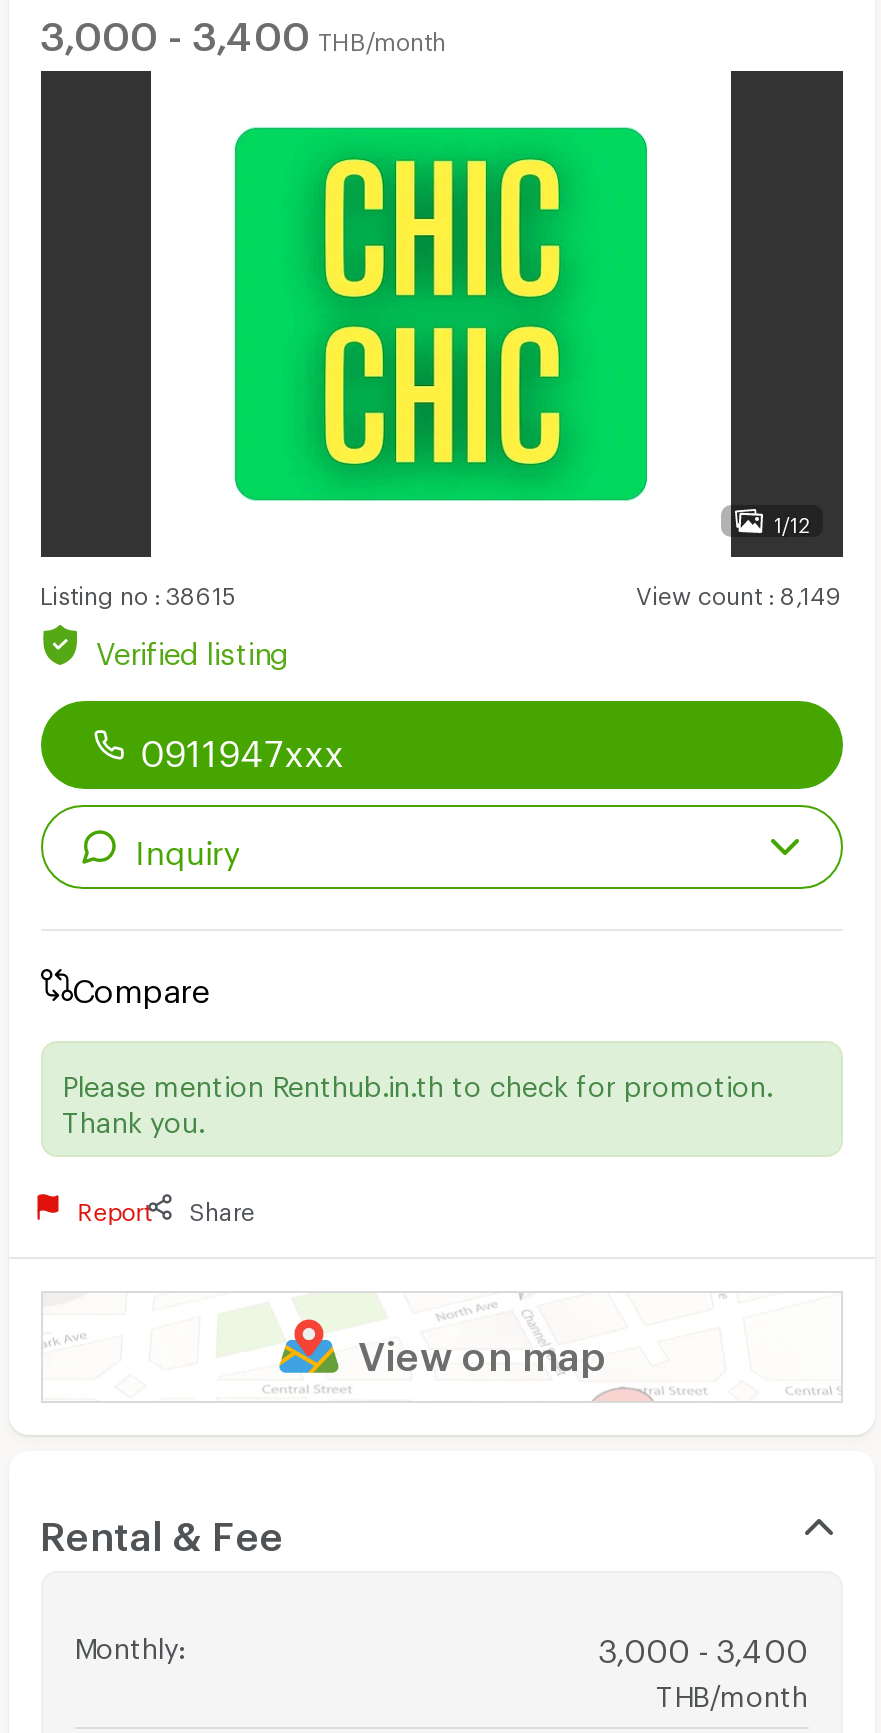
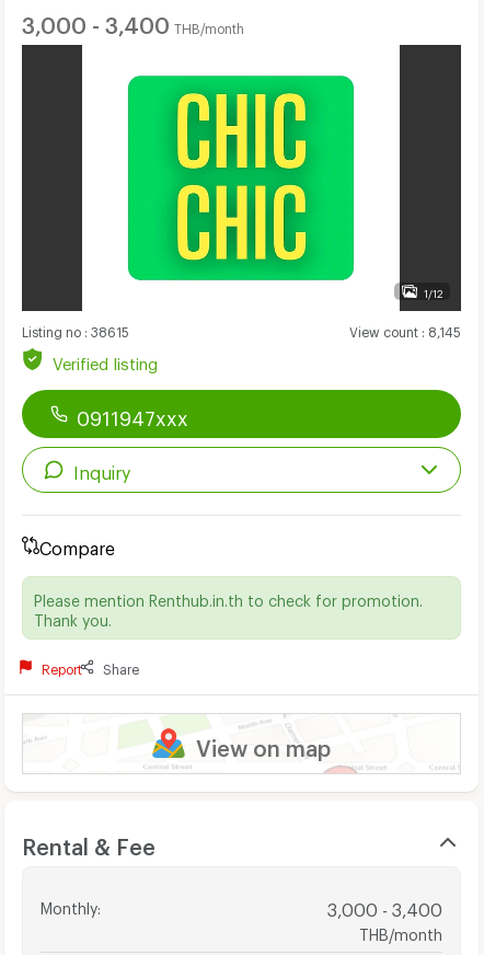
[636,580,842,600] View count: 8,149 -> [349,324,460,335] View count: 8,145

